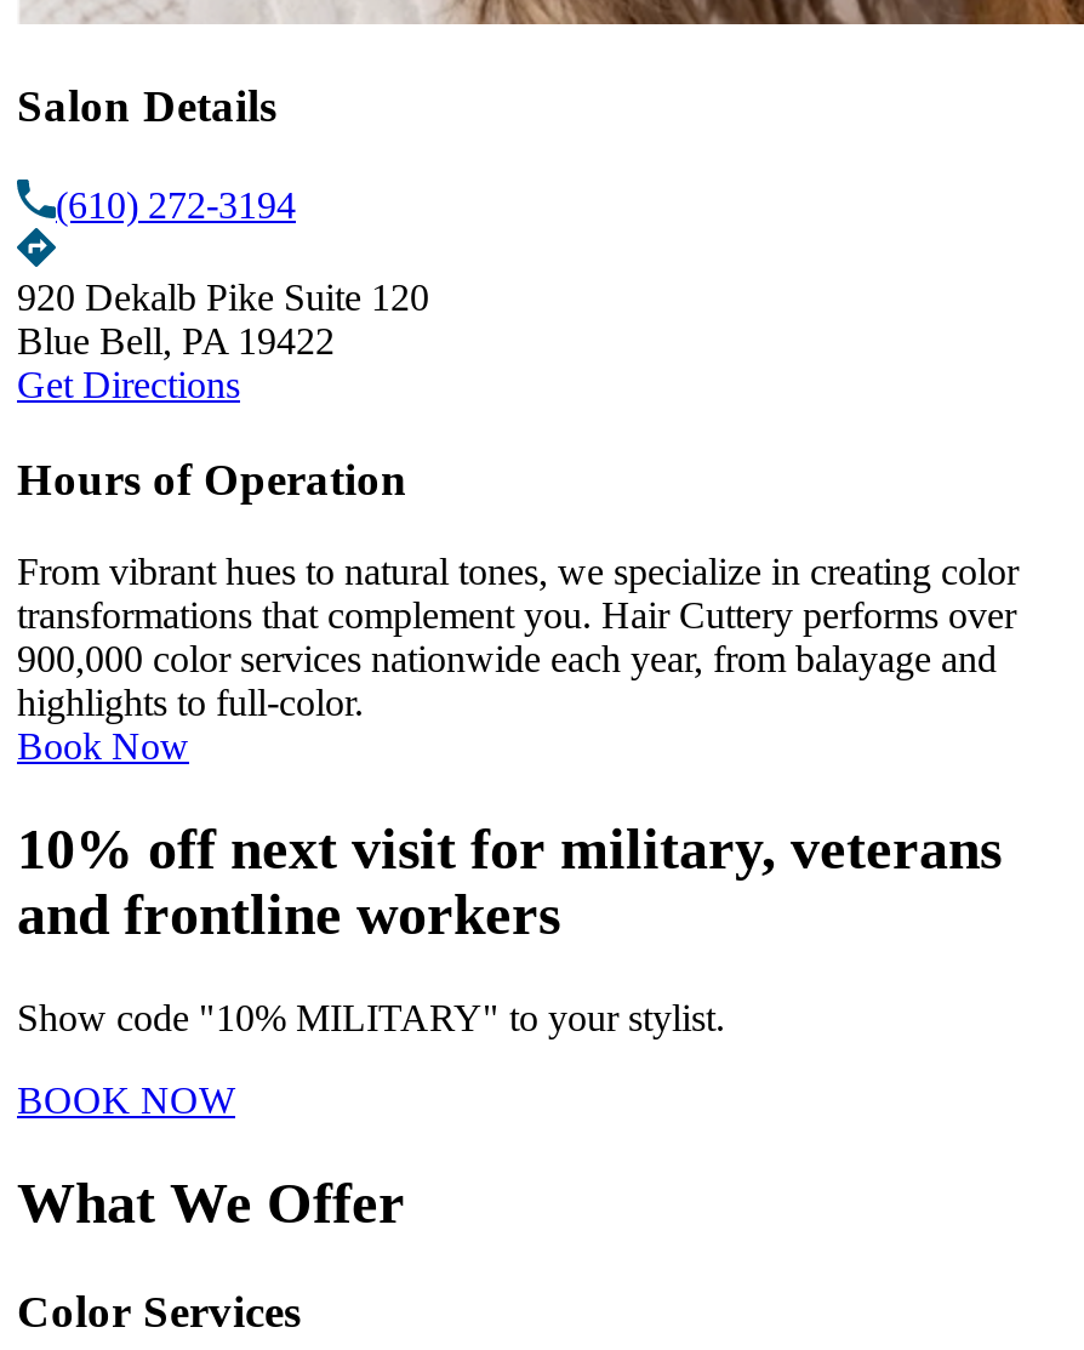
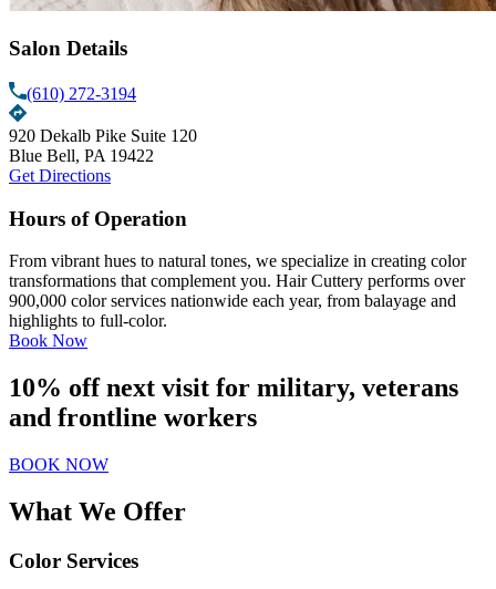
[17,998,725,1039] Show code "10% MILITARY" to your stylist. -> none

